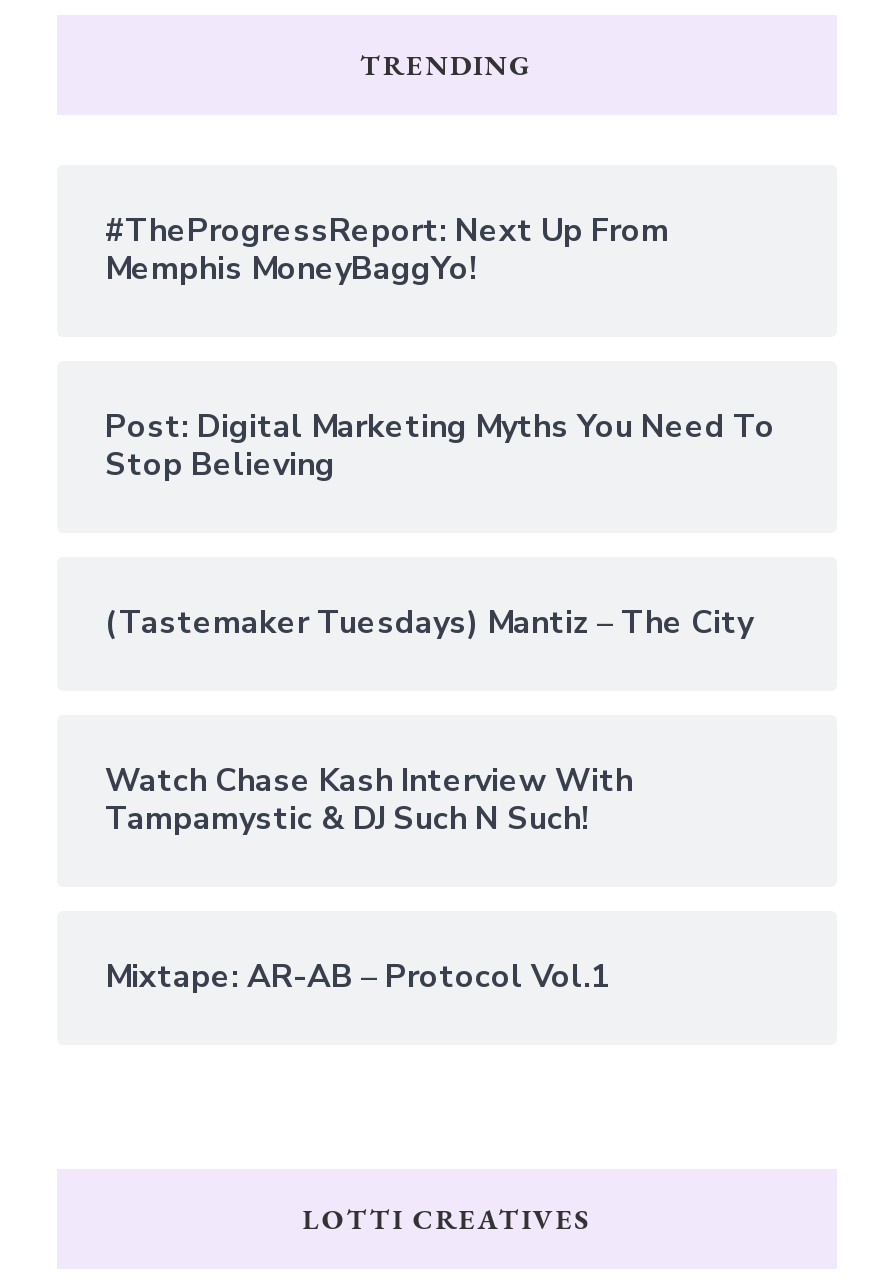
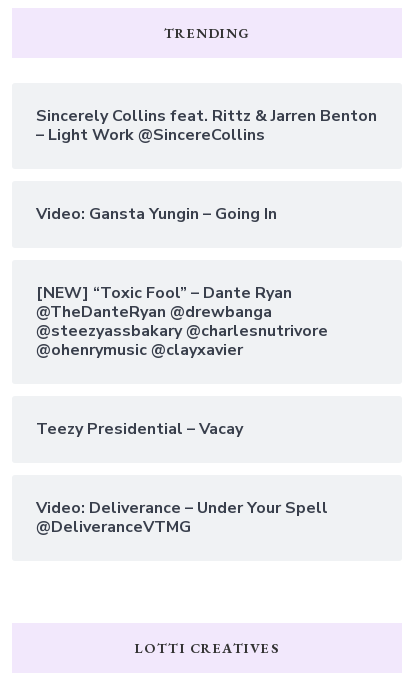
[105,208,669,290] #TheProgressReport: Next Up From | Memphis MoneyBaggYo! -> [36,105,377,146] Sincerely Collins feat. Rittz & Jarren Benton | – Light Work @SincereCollins
[105,404,775,486] Post: Digital Marketing Myths You Need To | Stop Believing -> [36,203,277,225] Video: Gansta Yungin – Going In
[105,600,753,644] (Tastemaker Tuesdays) Mantiz – The City -> [36,282,328,361] [NEW] “Toxic Fool” – Dante Ryan | @TheDanteRyan @drewbanga | @steezyassbakary @charlesnutrivore | @ohenrymusic @clayxavier
[105,758,633,840] Watch Chase Kash Interview With | Tampamystic & DJ Such N Such! -> [36,418,243,440] Teezy Presidential – Vacay
[105,954,611,998] Mixtape: AR-AB – Protocol Vol.1 -> [36,497,328,538] Video: Deliverance – Under Your Spell | @DeliveranceVTMG

